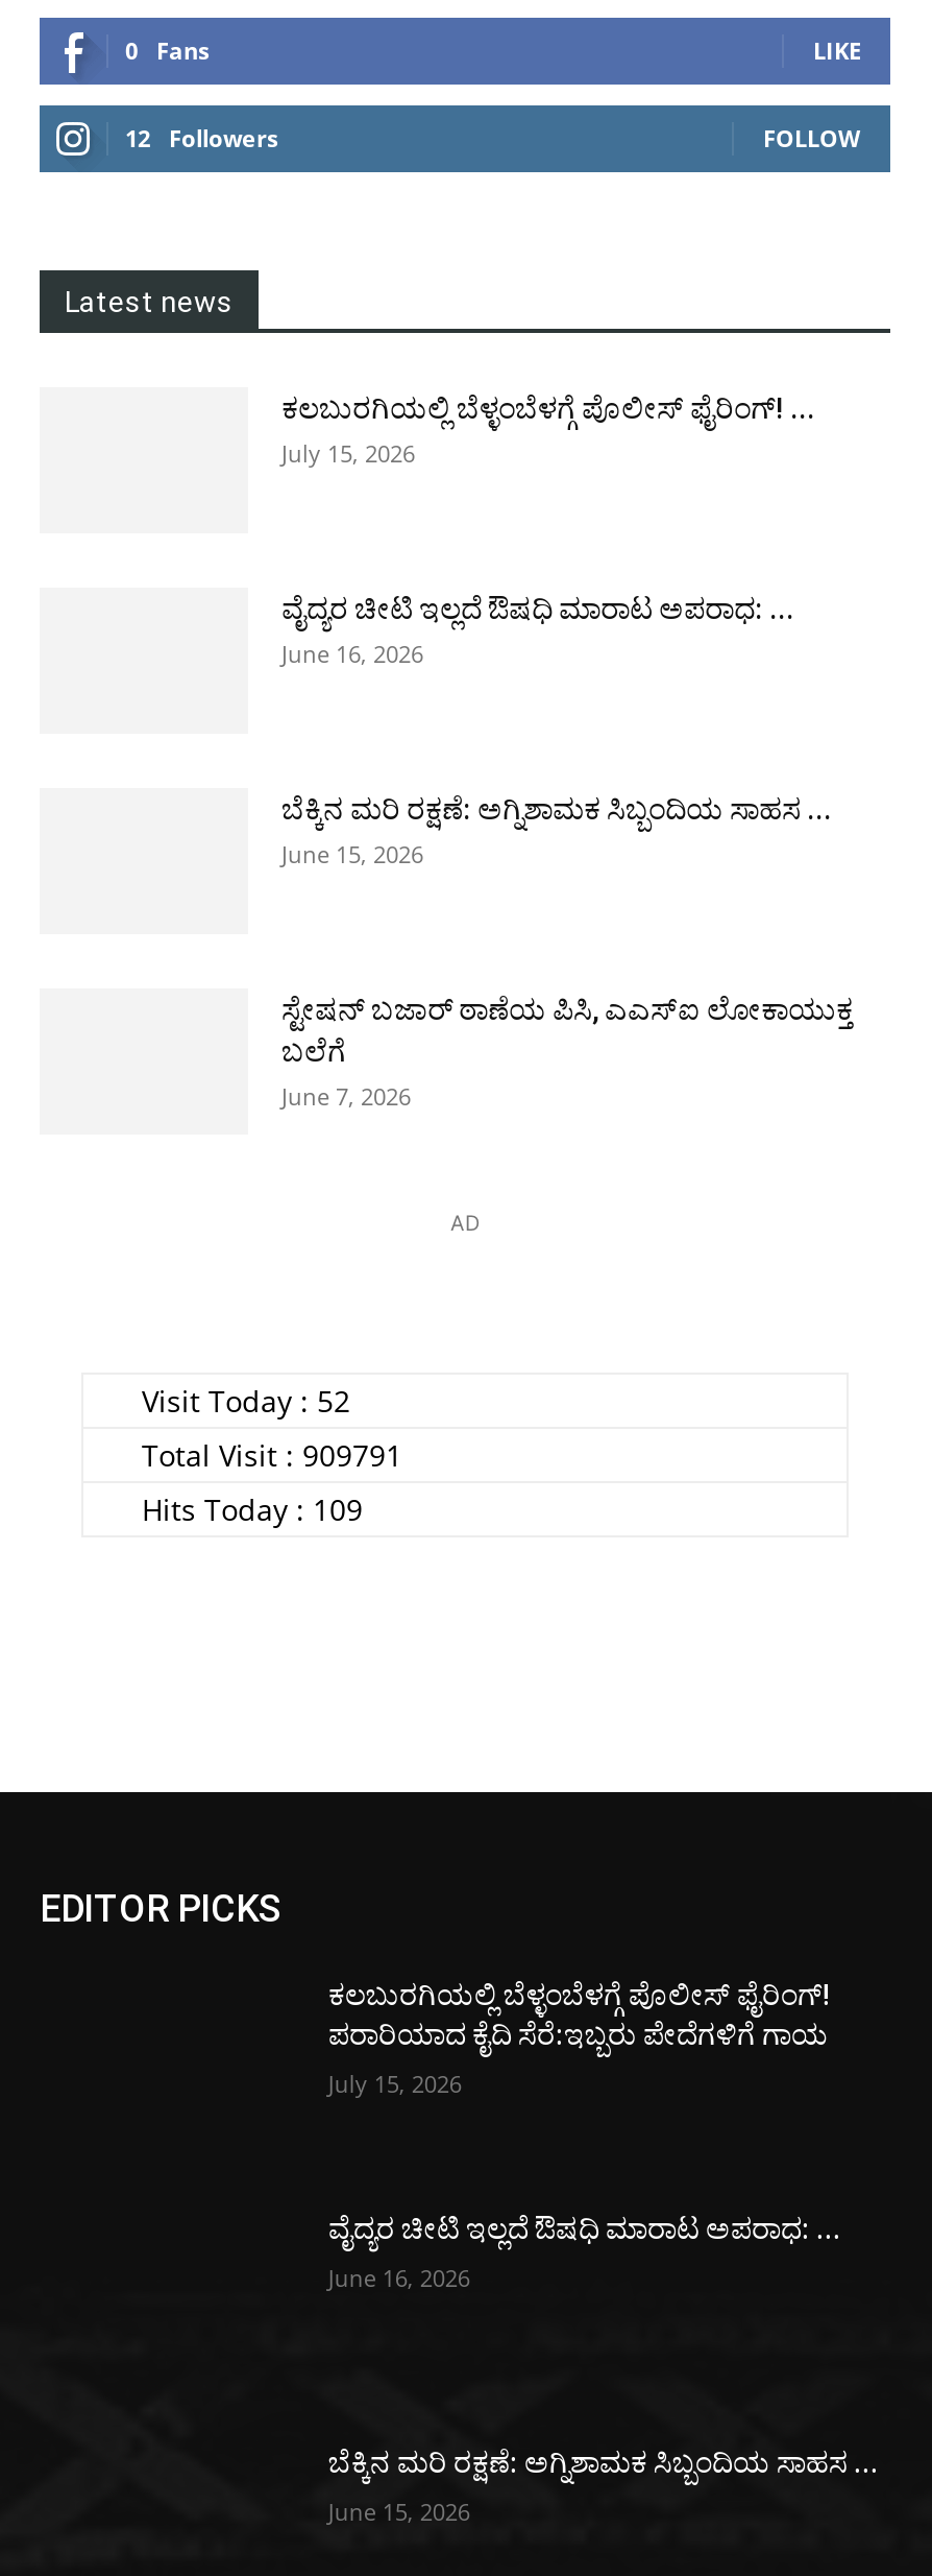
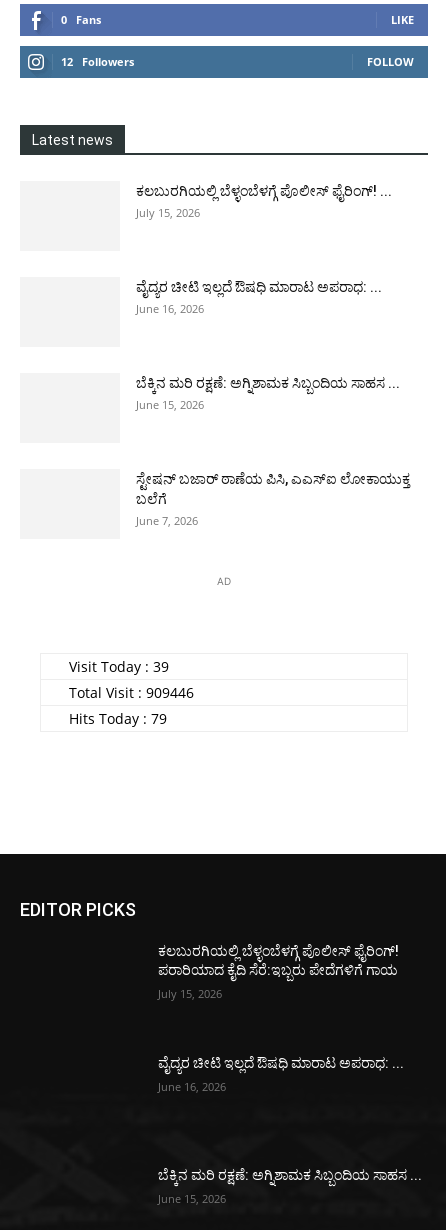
[133,1382,350,1421] Visit Today : 52 -> [65,657,169,676] Visit Today : 39
[133,1436,402,1476] Total Visit : 909791 -> [65,683,194,702] Total Visit : 909446
[133,1490,363,1530] Hits Today : 109 -> [65,709,167,728] Hits Today : 79

